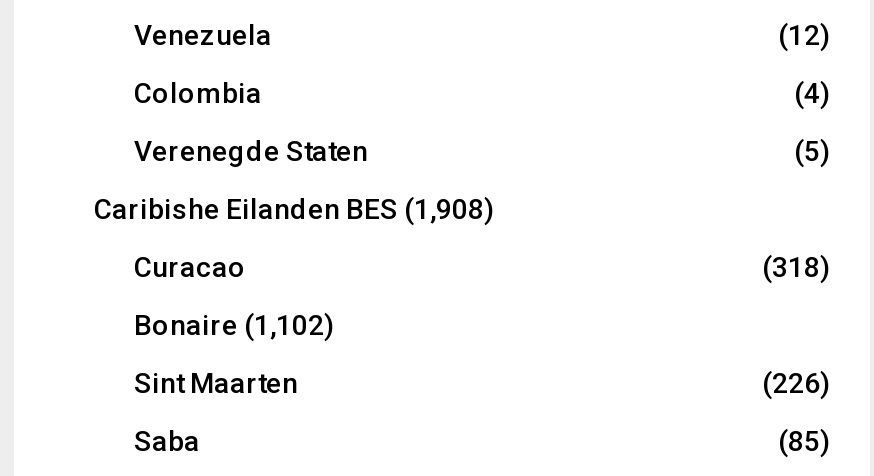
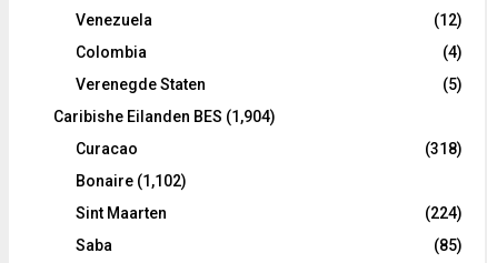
[94,193,494,225] Caribishe Eilanden BES (1,908) -> [53,107,276,125] Caribishe Eilanden BES (1,904)
[762,367,830,399] (226) -> [425,204,463,221] (224)

